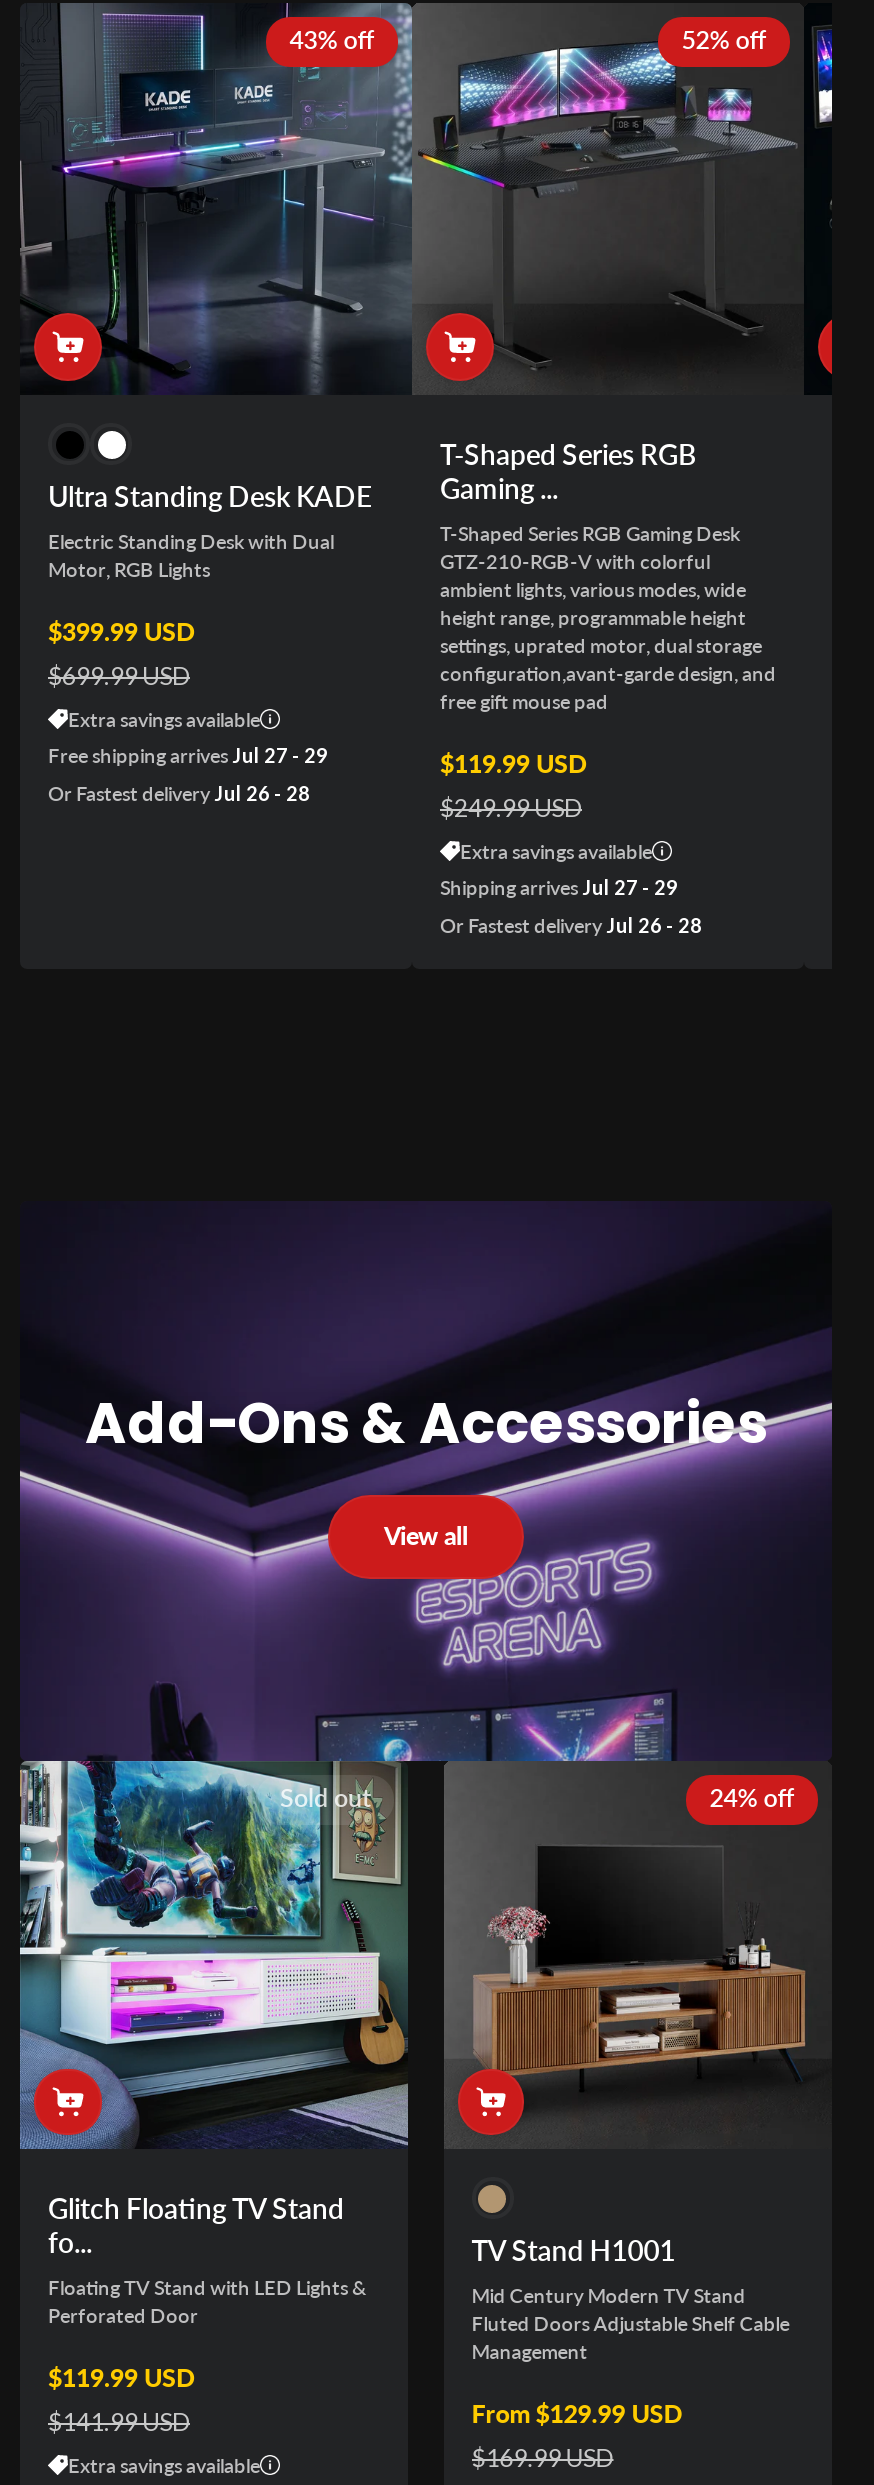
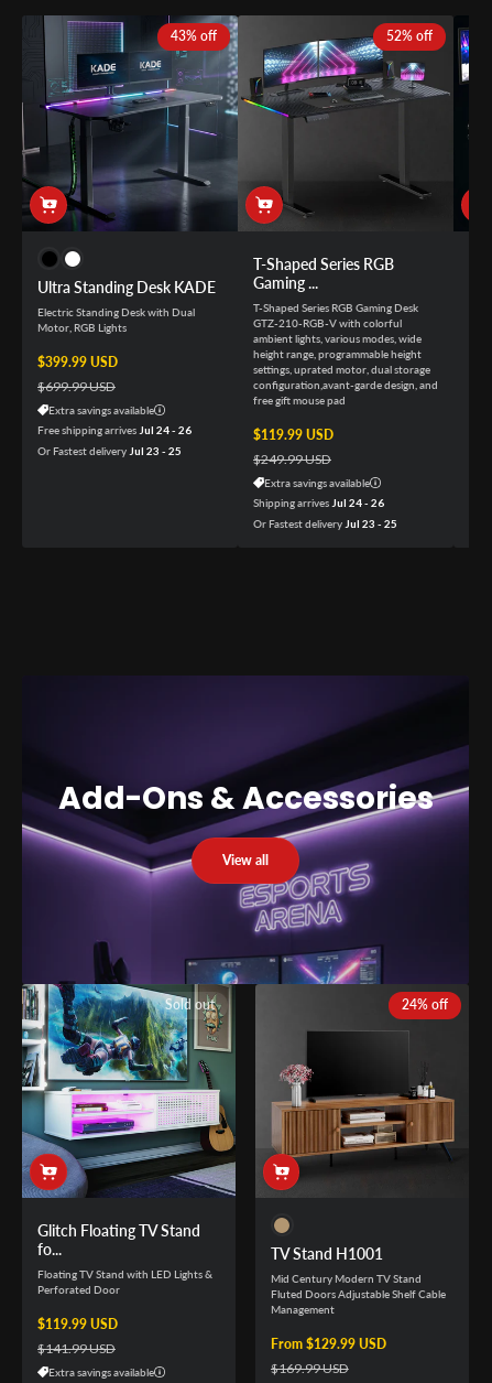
[48,743,328,767] Free shipping arrives Jul 27 - 29 -> [37,423,192,436] Free shipping arrives Jul 24 - 26
[48,781,310,805] Or Fastest delivery Jul 26 - 28 -> [37,444,182,457] Or Fastest delivery Jul 23 - 25
[440,875,678,899] Shipping arrives Jul 27 - 29 -> [253,496,384,509] Shipping arrives Jul 24 - 26
[440,913,702,937] Or Fastest delivery Jul 26 - 28 -> [253,517,397,530] Or Fastest delivery Jul 23 - 25

